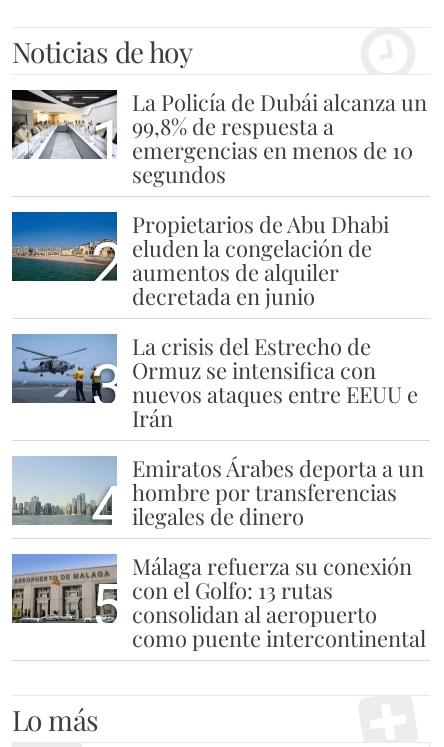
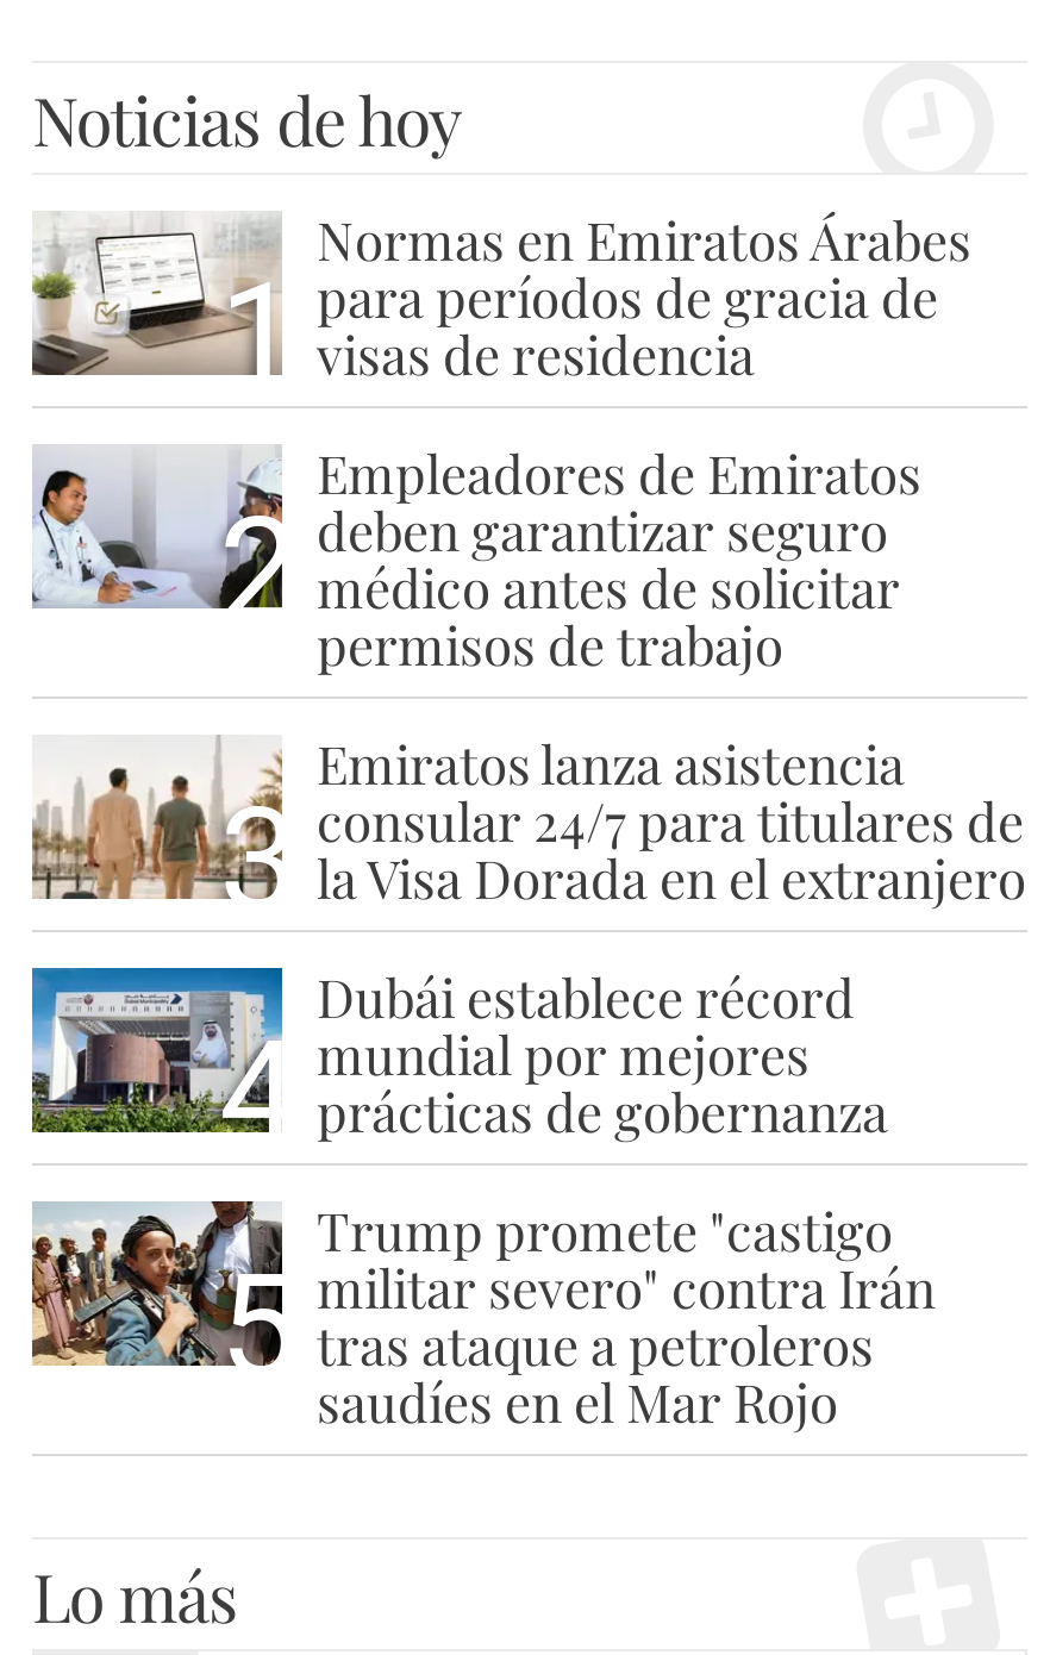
[11,87,426,189] [image] | La Policía de Dubái alcanza un | 99,8% de respuesta a | emergencias en menos de 10 | segundos -> [30,204,971,389] [image] | Normas en Emiratos Árabes | para períodos de gracia de | visas de residencia
[11,209,388,311] [image] | Propietarios de Abu Dhabi | eluden la congelación de | aumentos de alquiler | decretada en junio -> [30,437,921,680] [image] | Empleadores de Emiratos | deben garantizar seguro | médico antes de solicitar | permisos de trabajo
[11,331,417,433] [image] | La crisis del Estrecho de | Ormuz se intensifica con | nuevos ataques entre EEUU e | Irán -> [30,727,1026,913] [image] | Emiratos lanza asistencia | consular 24/7 para titulares de | la Visa Dorada en el extranjero
[11,453,423,531] [image] | Emiratos Árabes deporta a un | hombre por transferencias | ilegales de dinero -> [30,961,888,1147] [image] | Dubái establece récord | mundial por mejores | prácticas de gobernanza
[11,551,425,653] [image] | Málaga refuerza su conexión | con el Golfo: 13 rutas | consolidan al aeropuerto | como puente intercontinental -> [30,1194,936,1437] [image] | Trump promete "castigo | militar severo" contra Irán | tras ataque a petroleros | saudíes en el Mar Rojo

